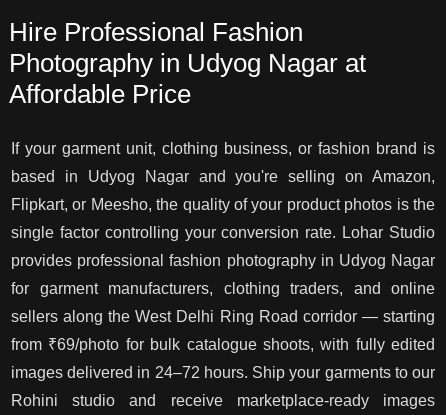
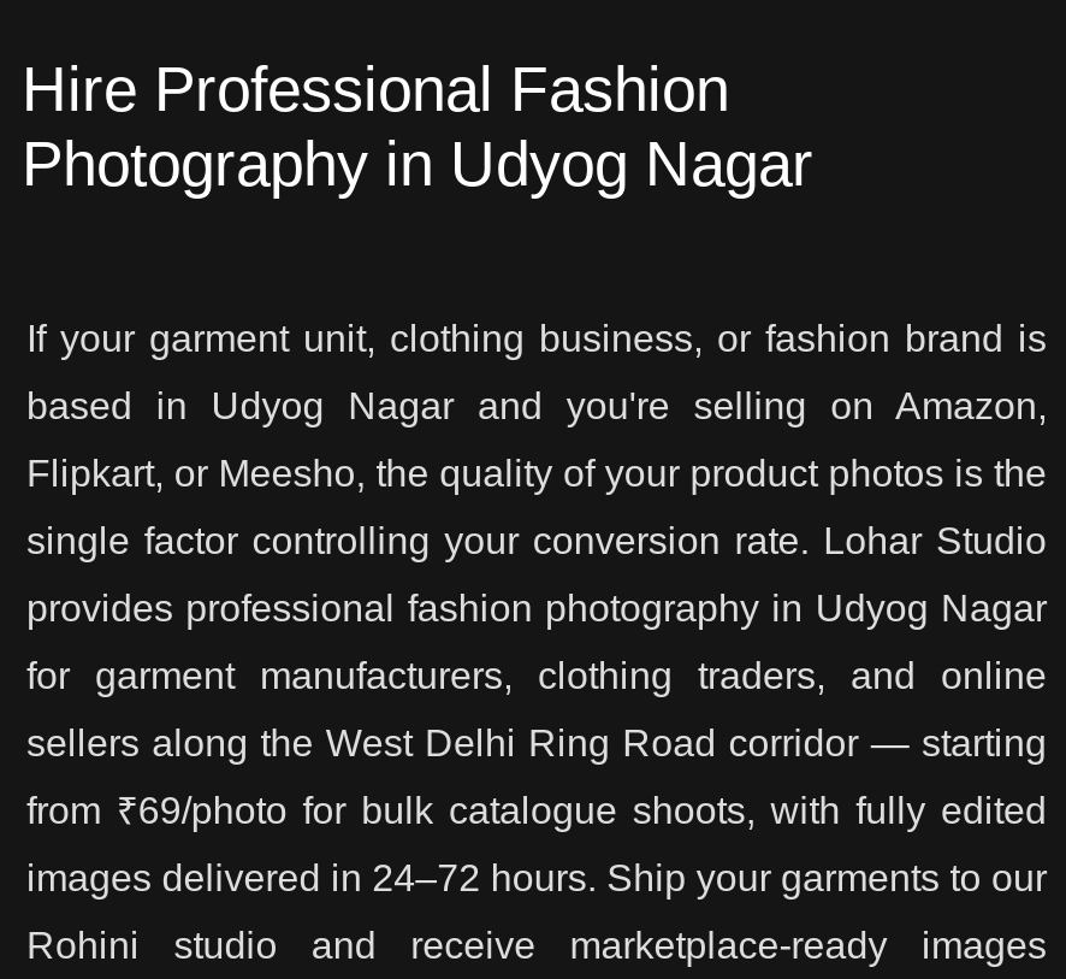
[9,48,366,109] Photography in Udyog Nagar at | Affordable Price -> [22,128,813,200] Photography in Udyog Nagar

